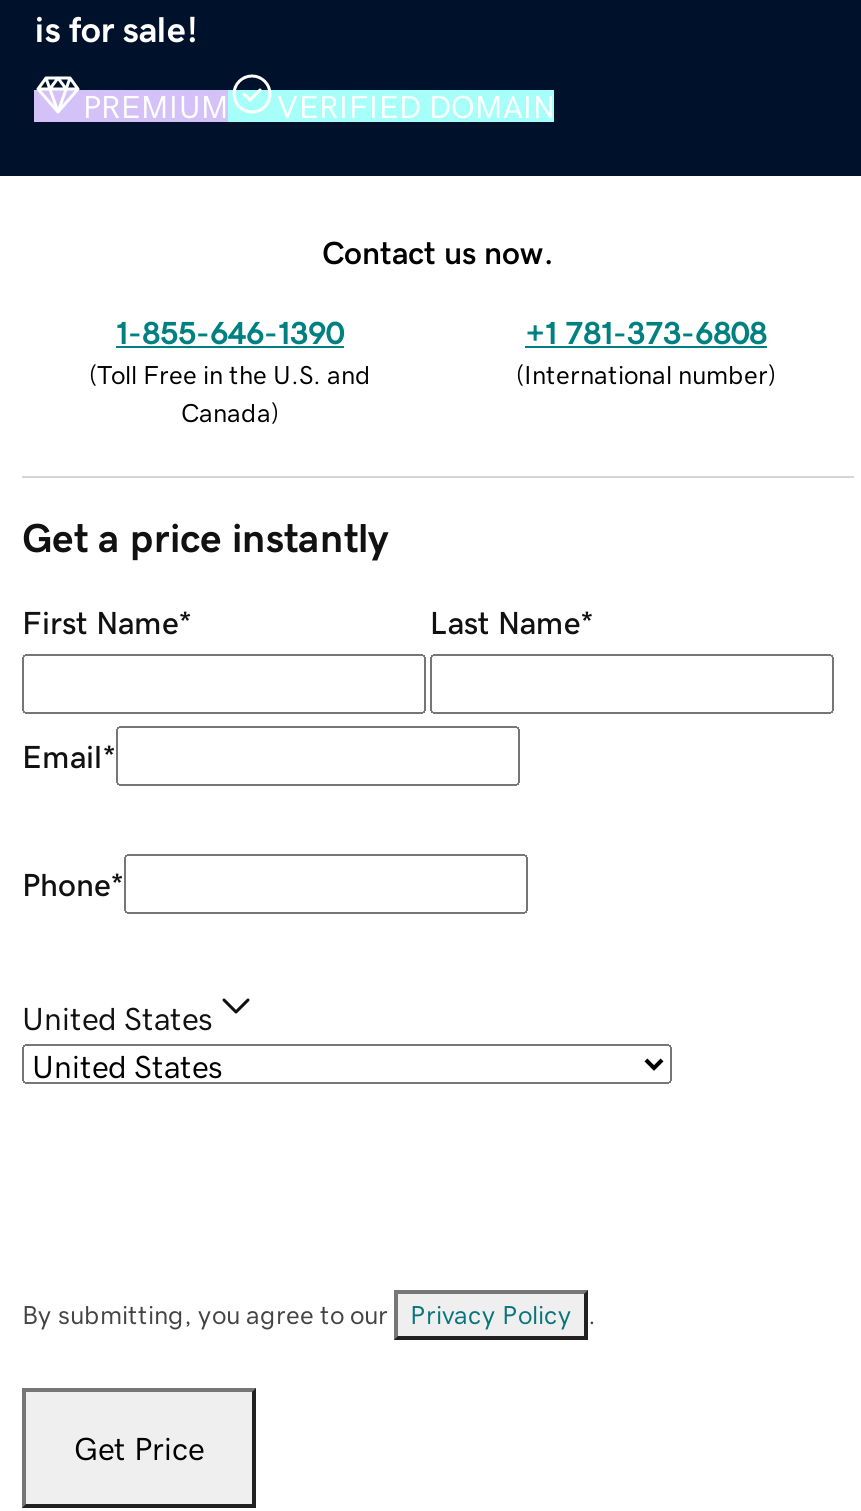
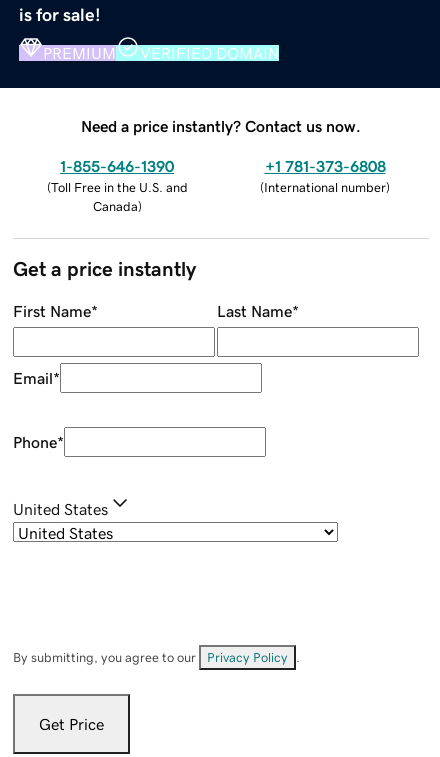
[322,235,554,267] Contact us now. -> [81,118,361,134] Need a price instantly? Contact us now.

